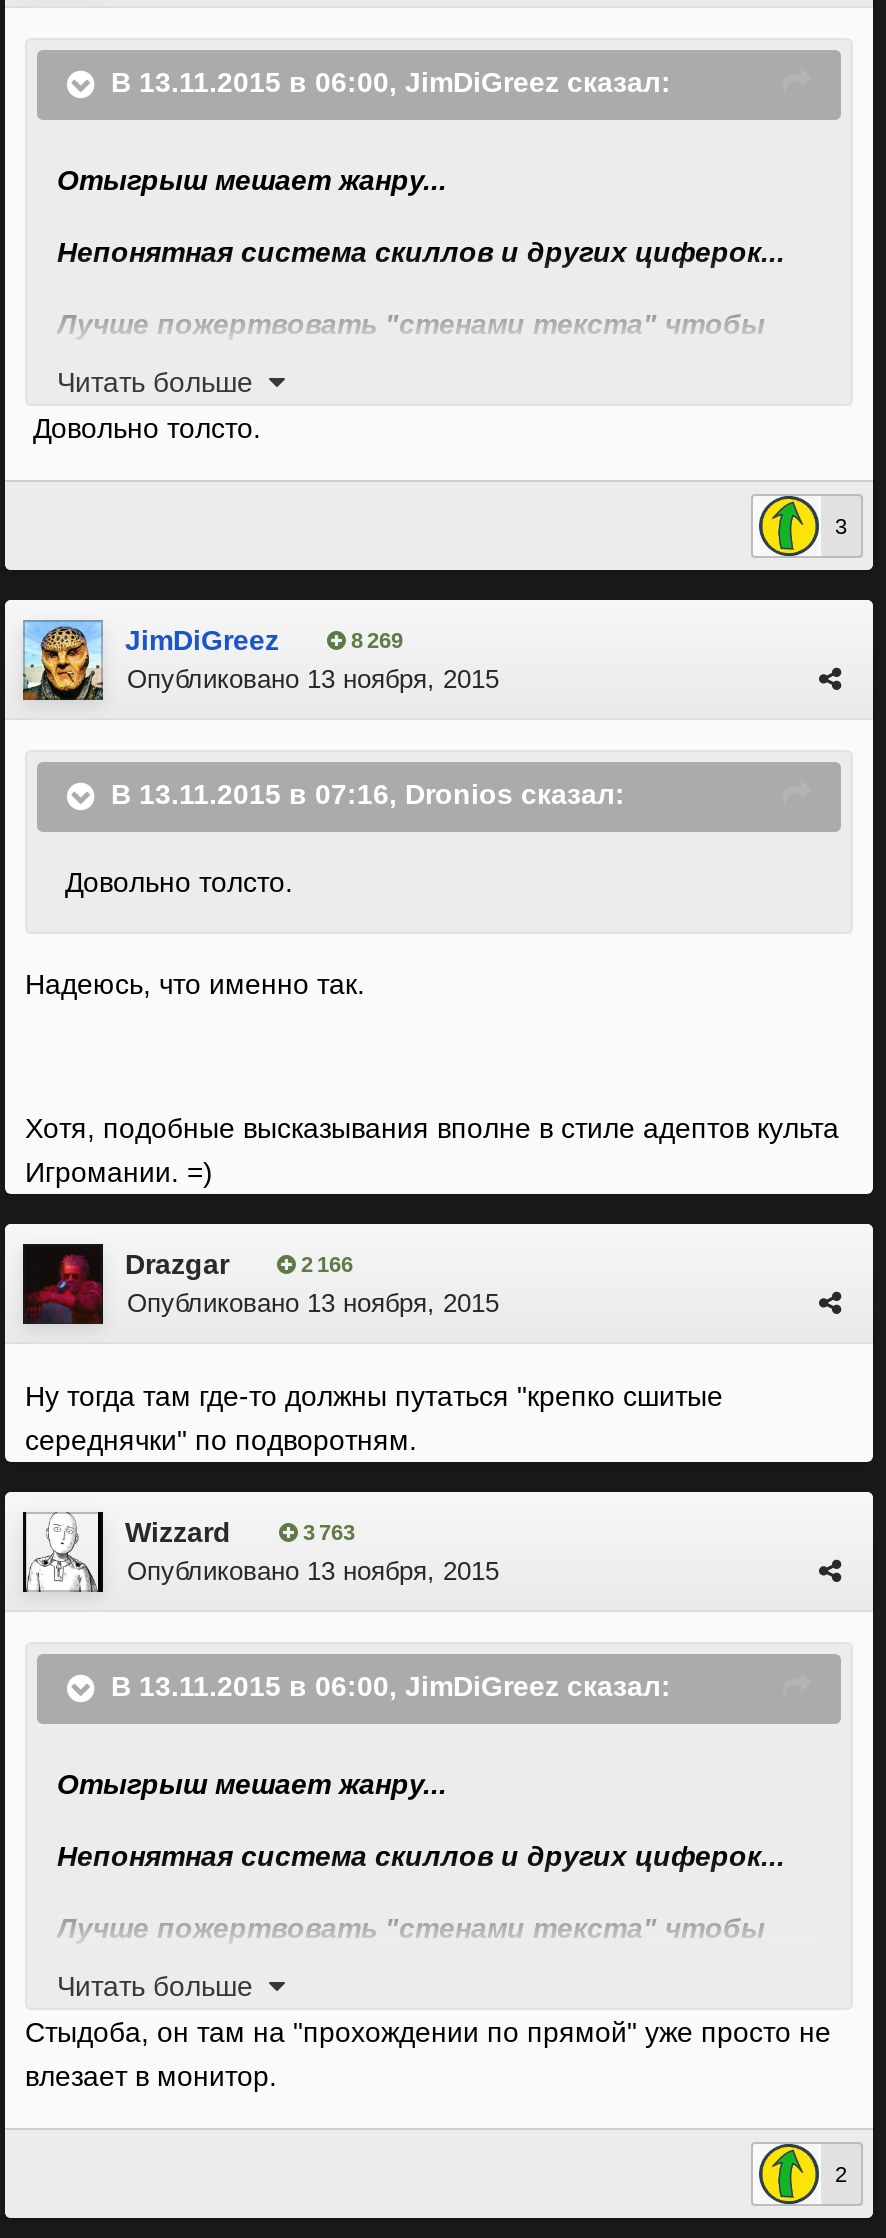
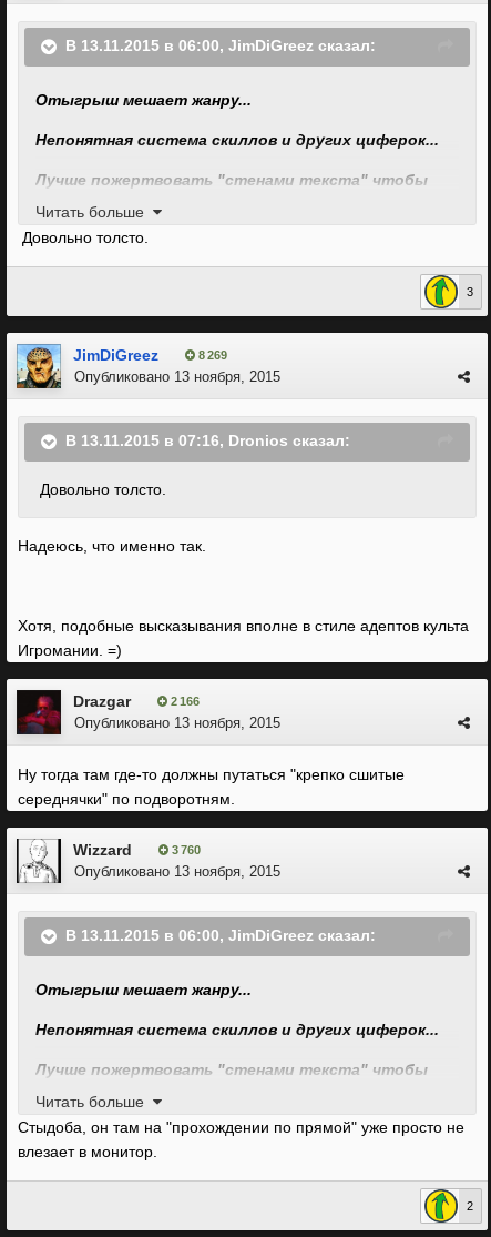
[297,1520,355,1544] 3 763 -> [168,843,201,856] 3 760

